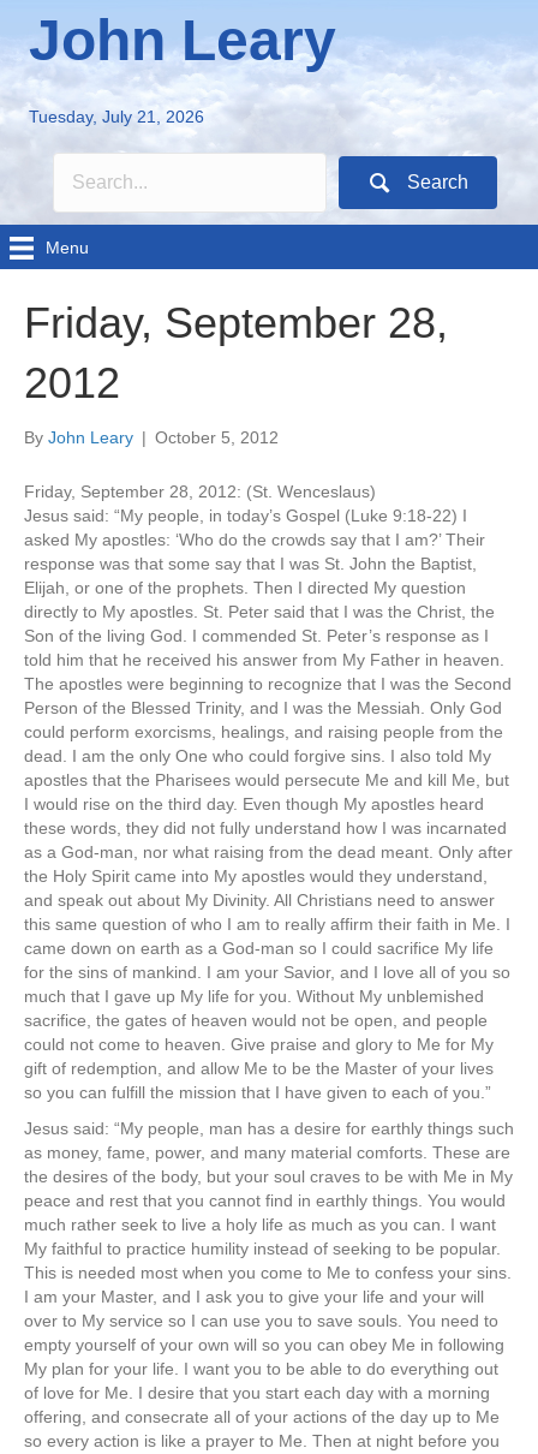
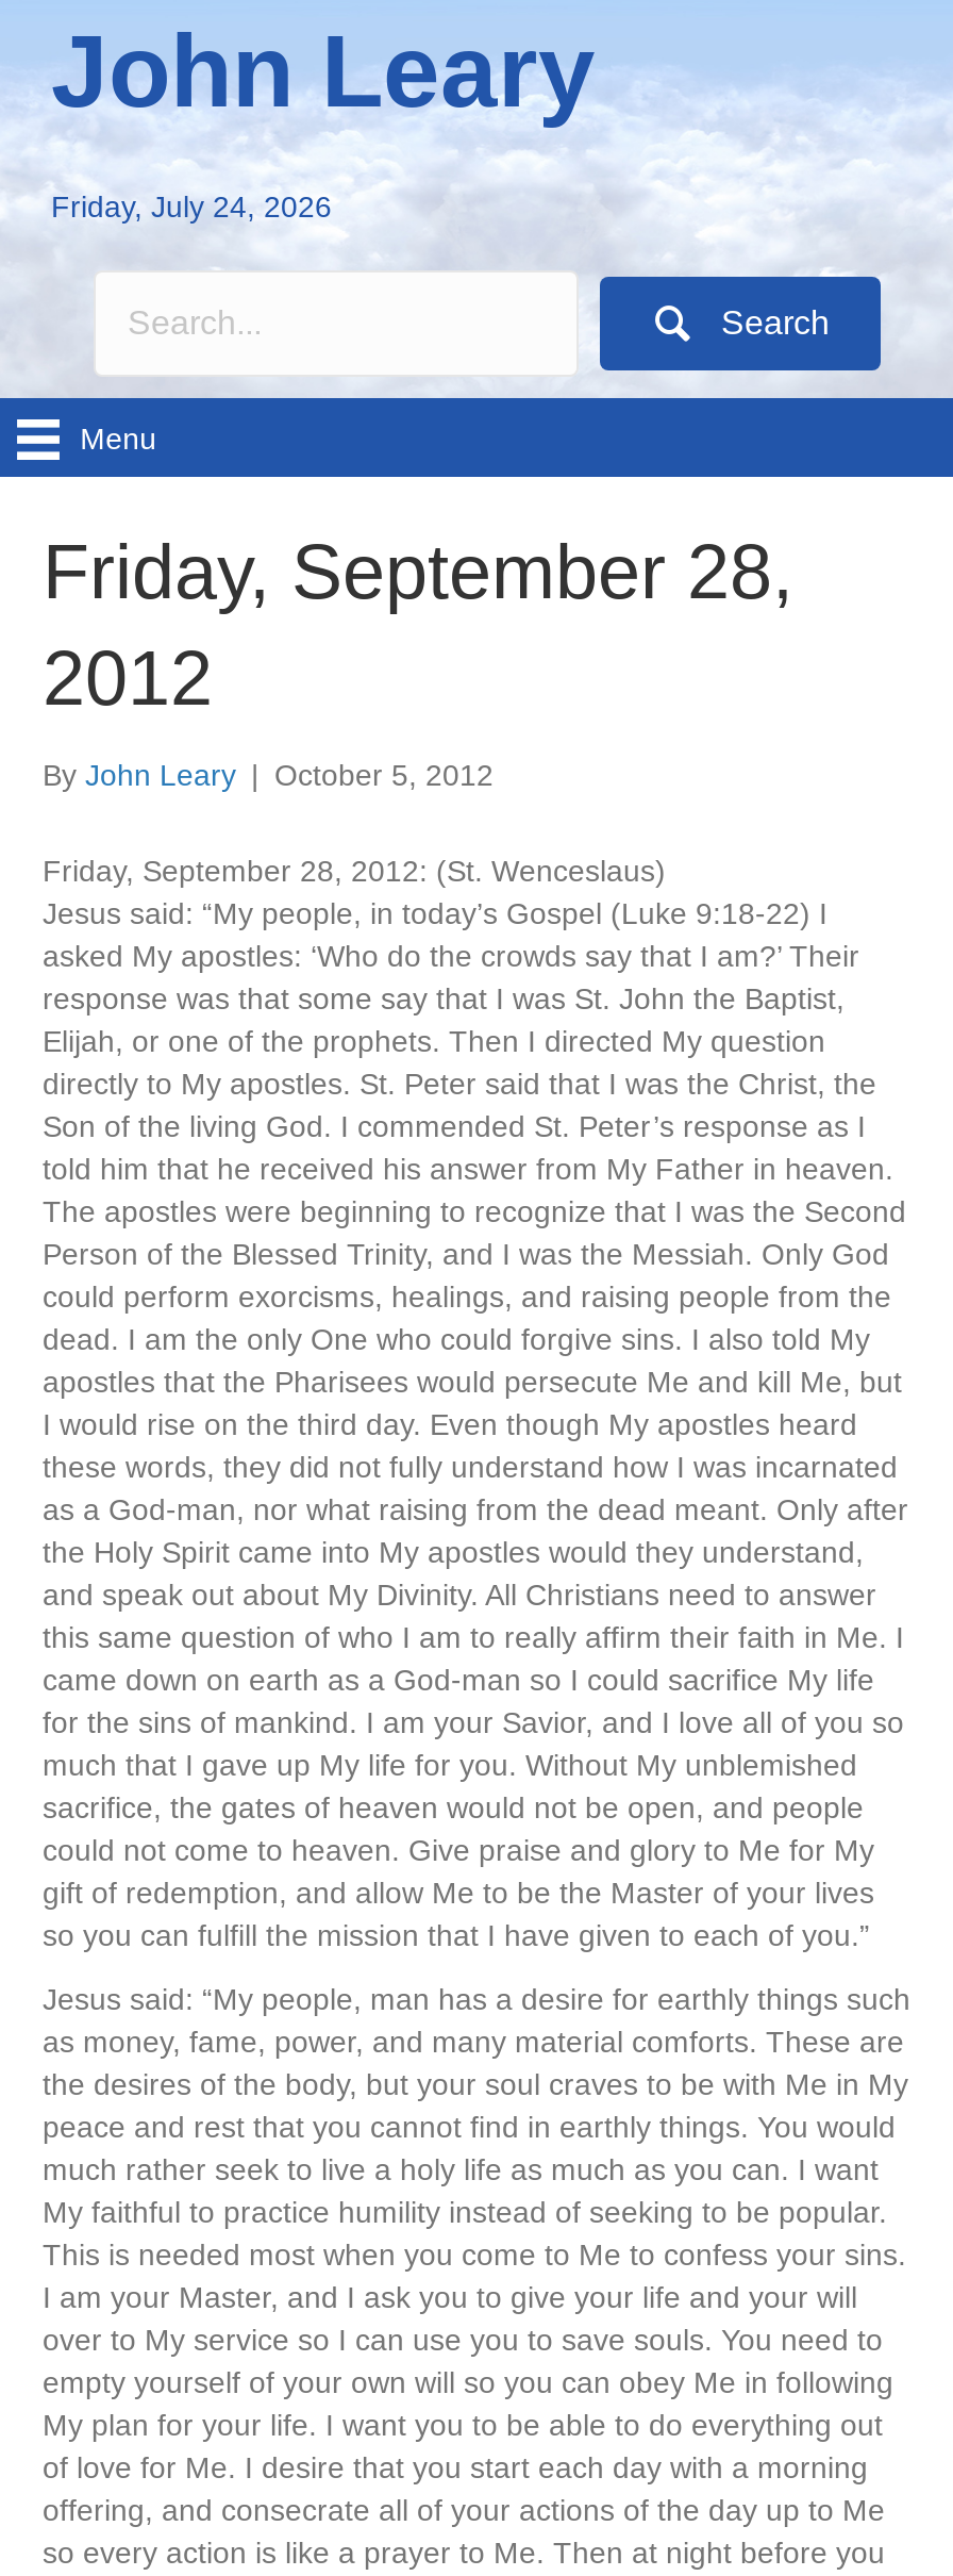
[29,107,204,126] Tuesday, July 21, 2026 -> [51,189,332,224] Friday, July 24, 2026

